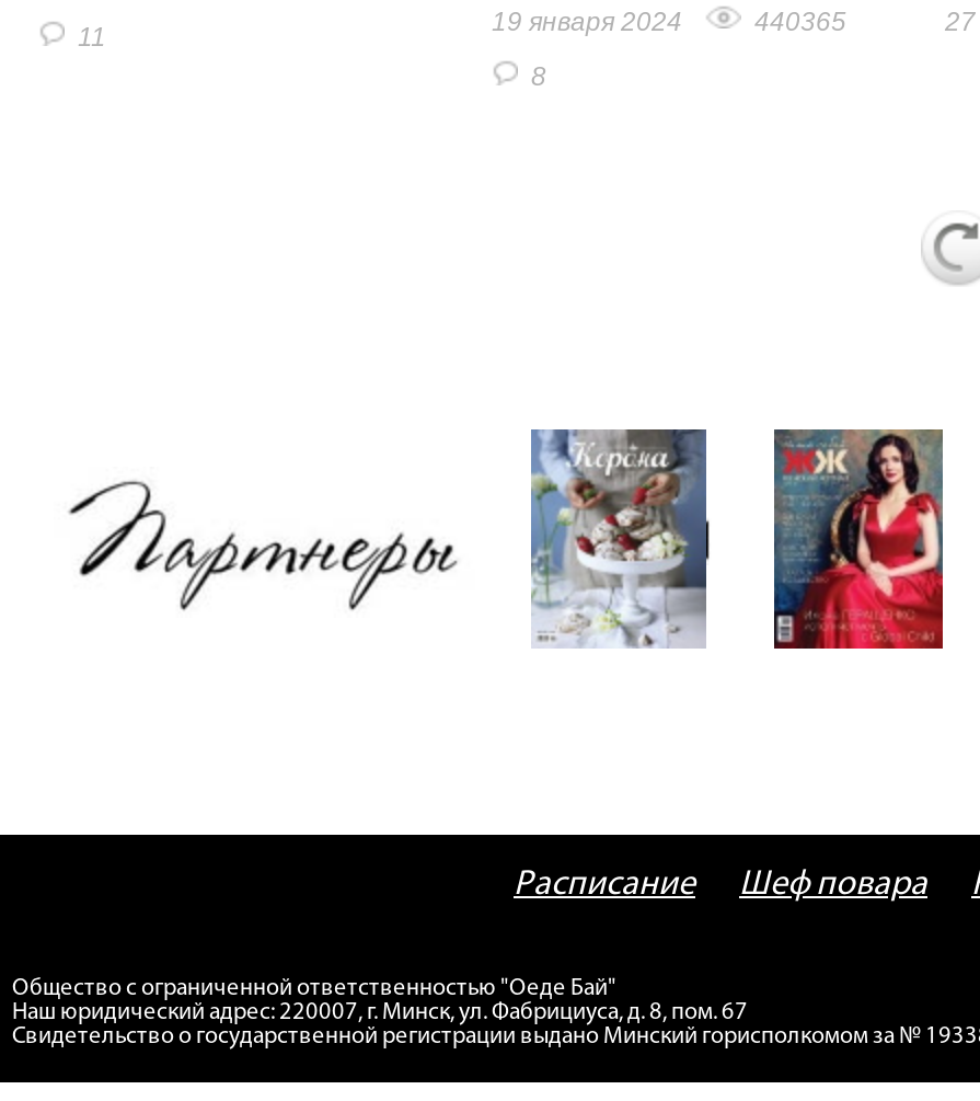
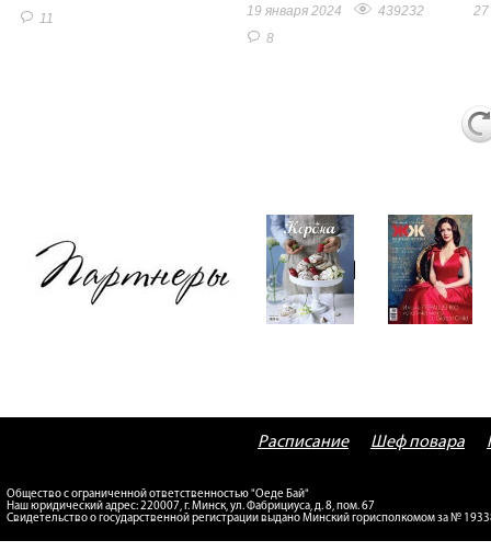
[754,7,846,37] 440365 -> [378,3,424,19] 439232

